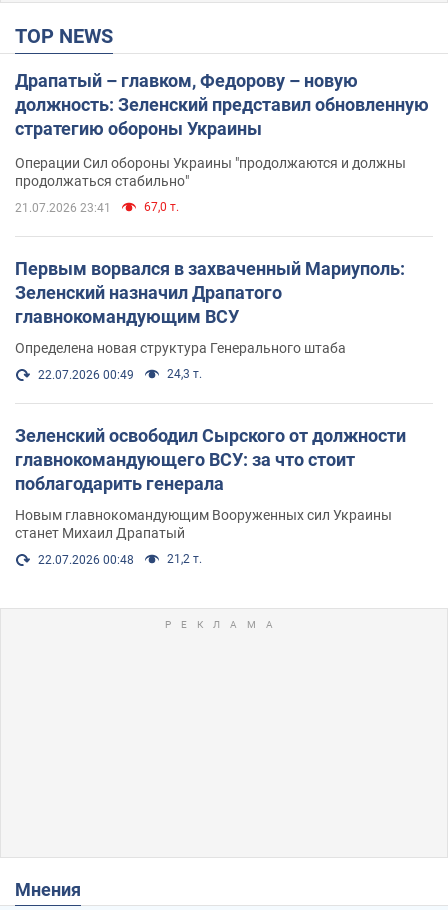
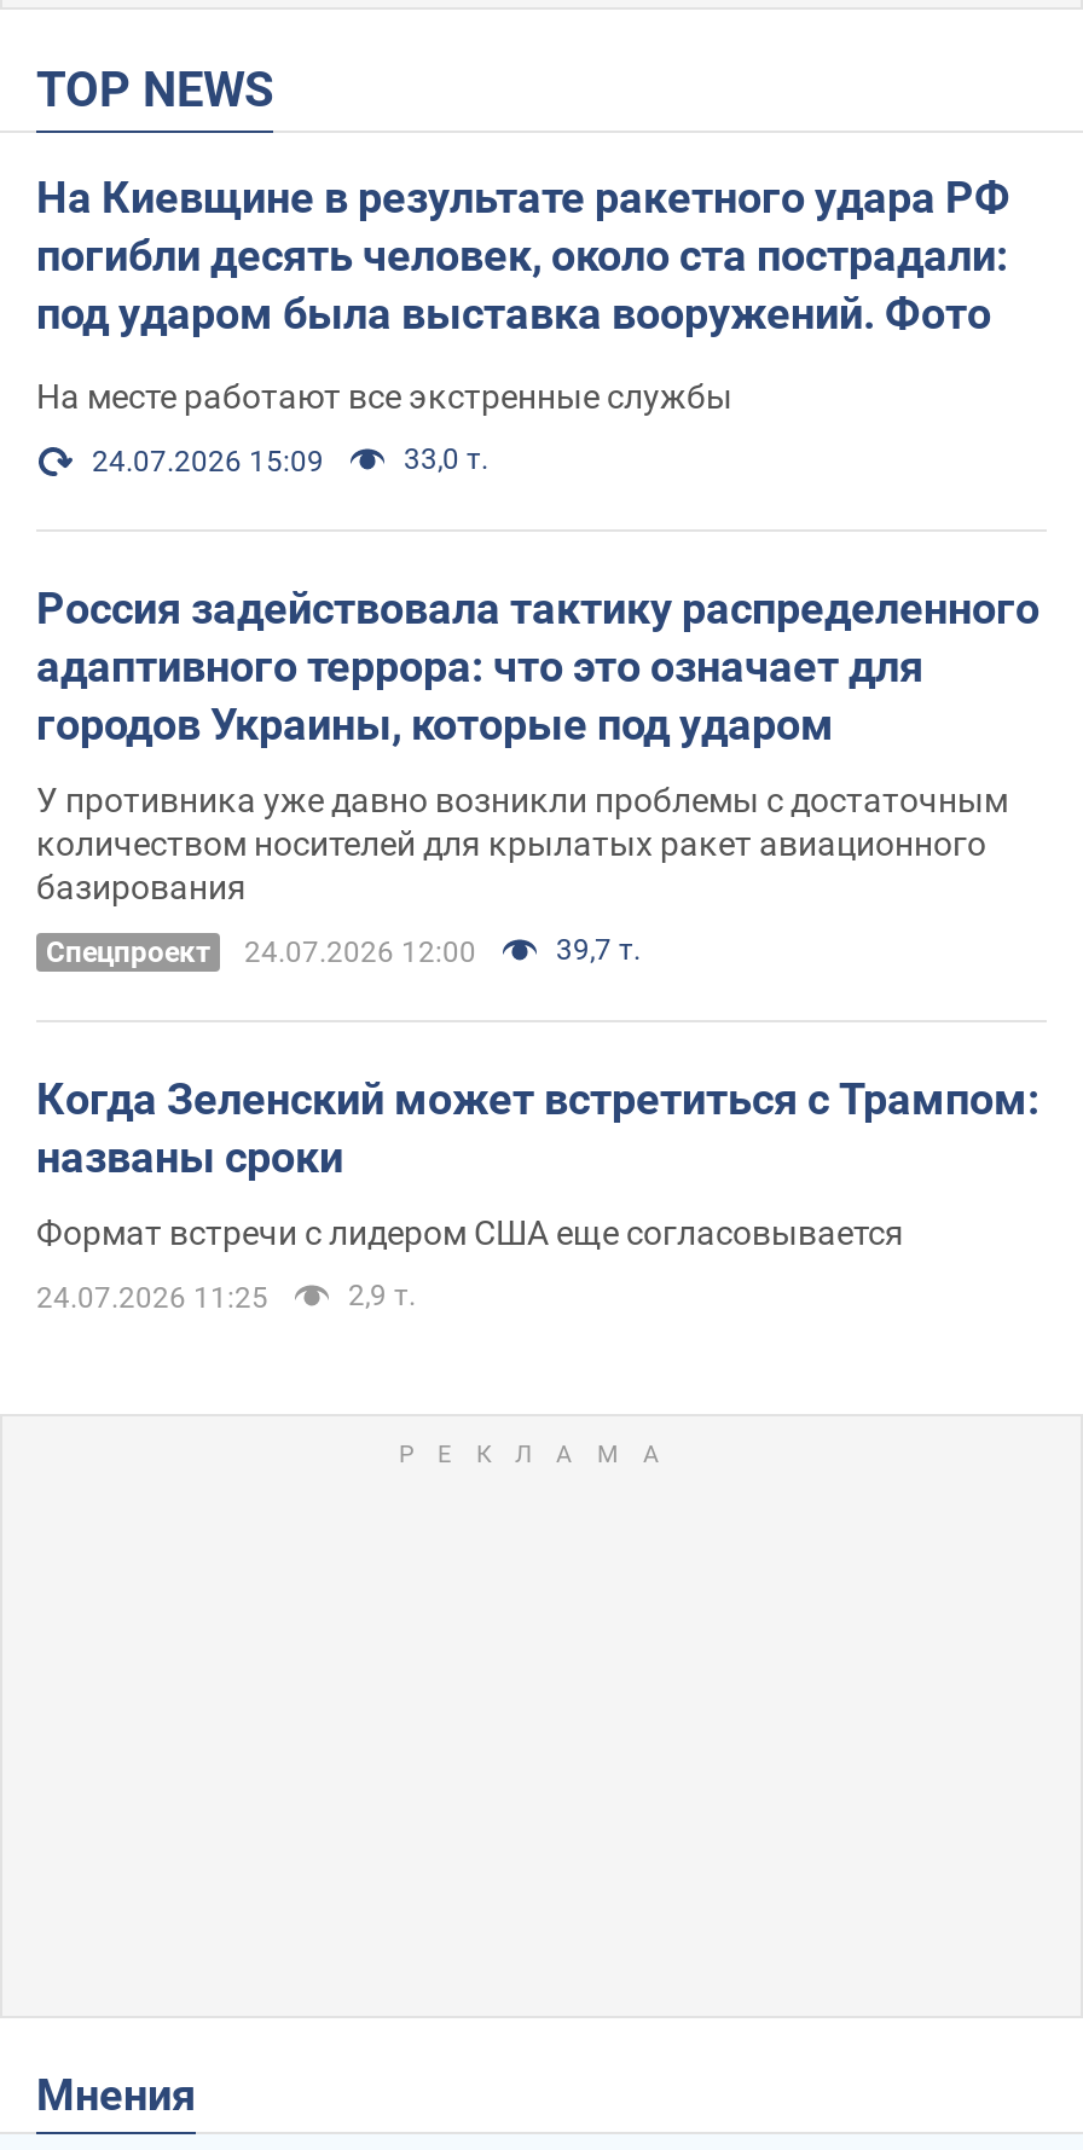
[15,70,429,139] Драпатый – главком, Федорову – новую | должность: Зеленский представил обновленную | стратегию обороны Украины -> [36,171,1010,337] На Киевщине в результате ракетного удара РФ | погибли десять человек, около ста пострадали: | под ударом была выставка вооружений. Фото
[15,155,406,189] Операции Сил обороны Украины "продолжаются и должны | продолжаться стабильно" -> [36,376,732,415] На месте работают все экстренные службы
[15,200,179,215] 21.07.2026 23:41 | 67,0 т. -> [92,441,488,478] 24.07.2026 15:09 | 33,0 т.
[15,258,405,327] Первым ворвался в захваченный Мариуполь: | Зеленский назначил Драпатого | главнокомандующим ВСУ -> [36,582,1039,748] Россия задействовала тактику распределенного | адаптивного террора: что это означает для | городов Украины, которые под ударом
[15,340,346,356] Определена новая структура Генерального штаба -> [36,780,1008,905] У противника уже давно возникли проблемы с достаточным | количеством носителей для крылатых ракет авиационного | базирования
[38,367,202,382] 22.07.2026 00:49 | 24,3 т. -> [46,932,641,968] Спецпроект | 24.07.2026 12:00 | 39,7 т.
[15,425,406,494] Зеленский освободил Сырского от должности | главнокомандующего ВСУ: за что стоит | поблагодарить генерала -> [36,1072,1039,1181] Когда Зеленский может встретиться с Трампом: | названы сроки
[15,507,392,541] Новым главнокомандующим Вооруженных сил Украины | станет Михаил Драпатый -> [36,1212,904,1251] Формат встречи с лидером США еще согласовывается
[38,552,202,567] 22.07.2026 00:48 | 21,2 т. -> [36,1278,416,1314] 24.07.2026 11:25 | 2,9 т.

